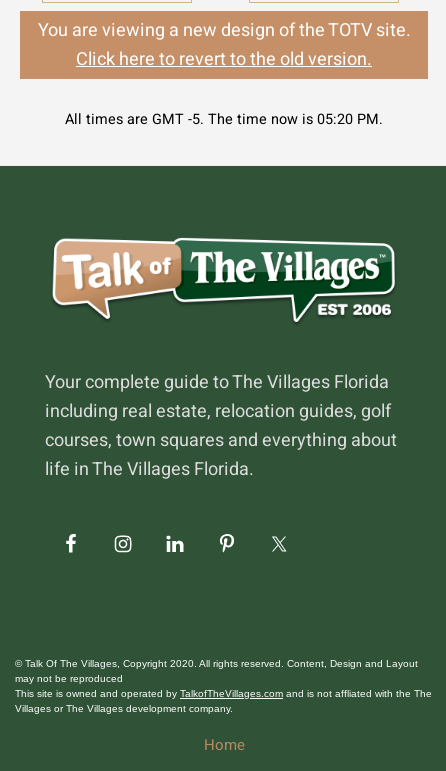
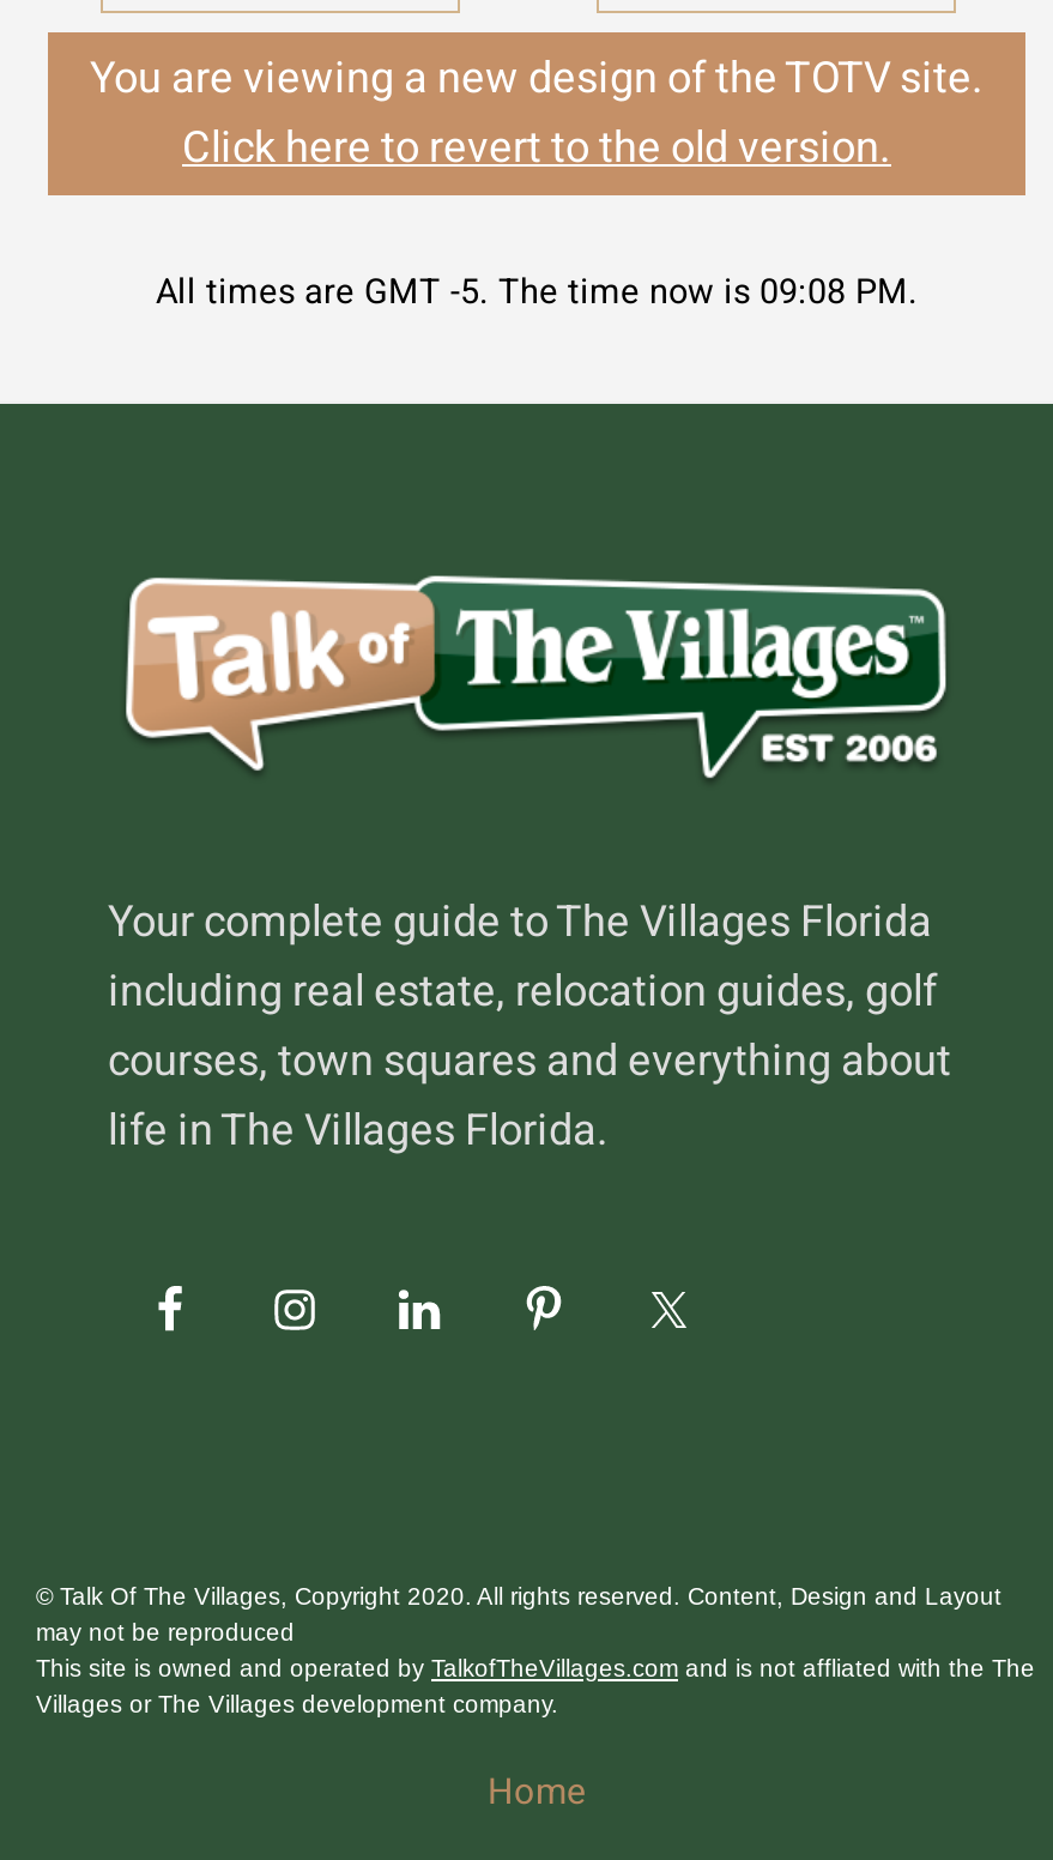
[65,109,383,130] All times are GMT -5. The time now is 05:20 PM. -> [156,266,918,317] All times are GMT -5. The time now is 09:08 PM.

